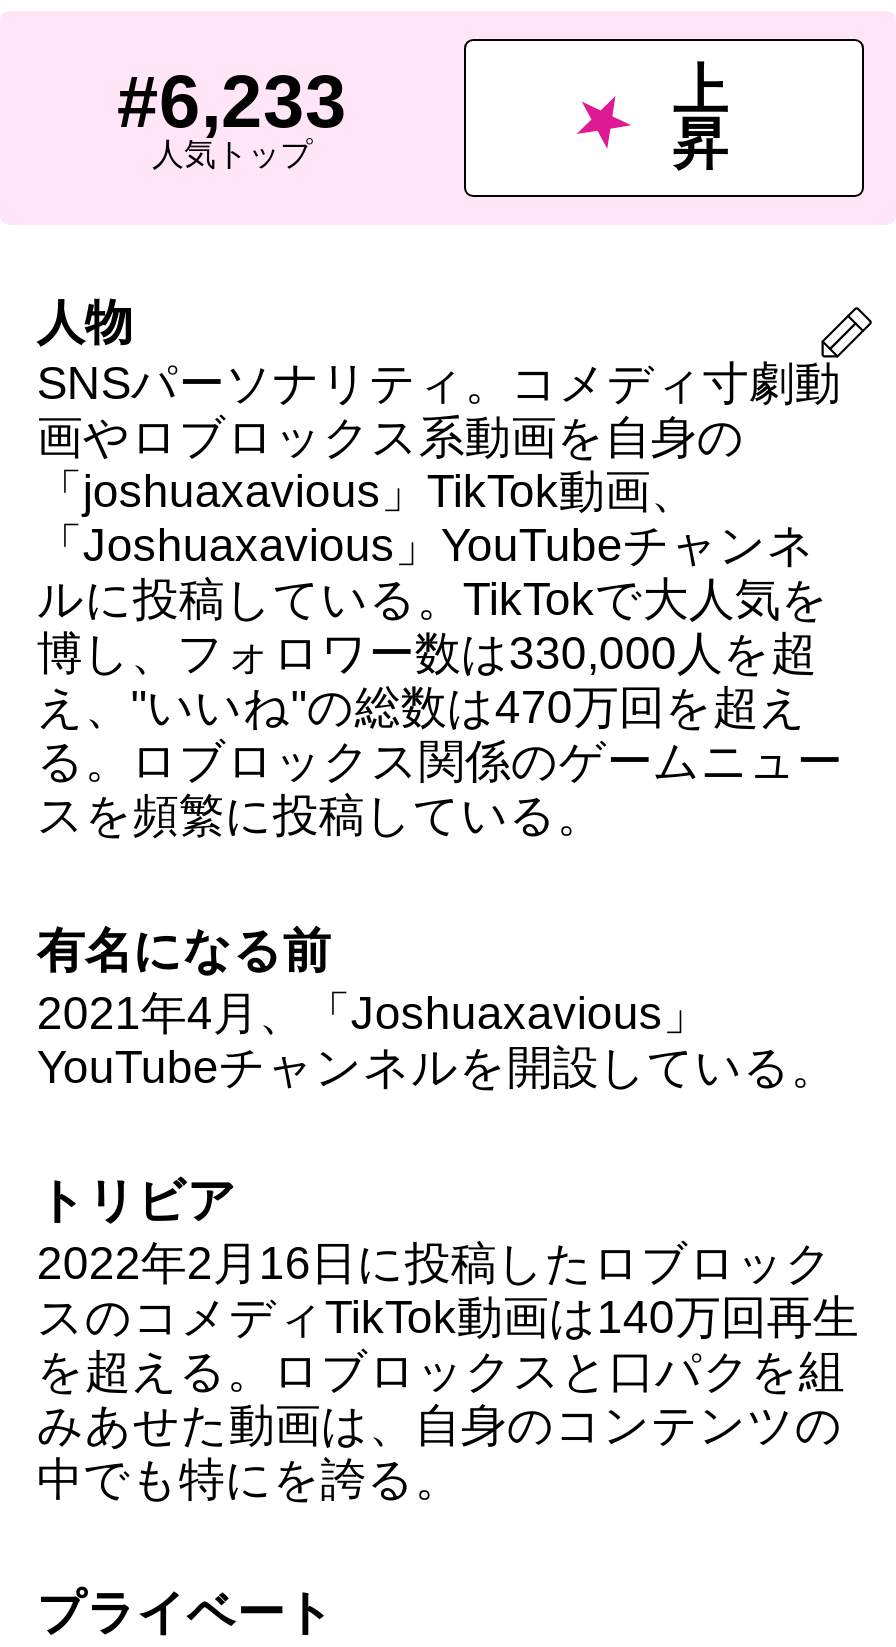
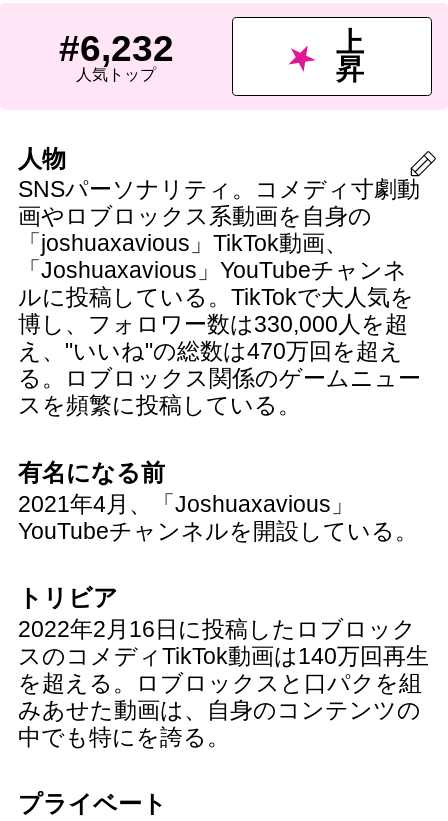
[117,61,347,143] #6,233 -> [58,28,173,69] #6,232

